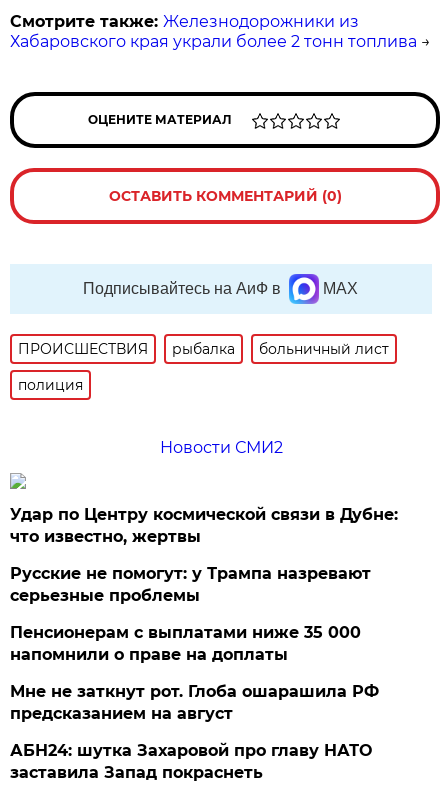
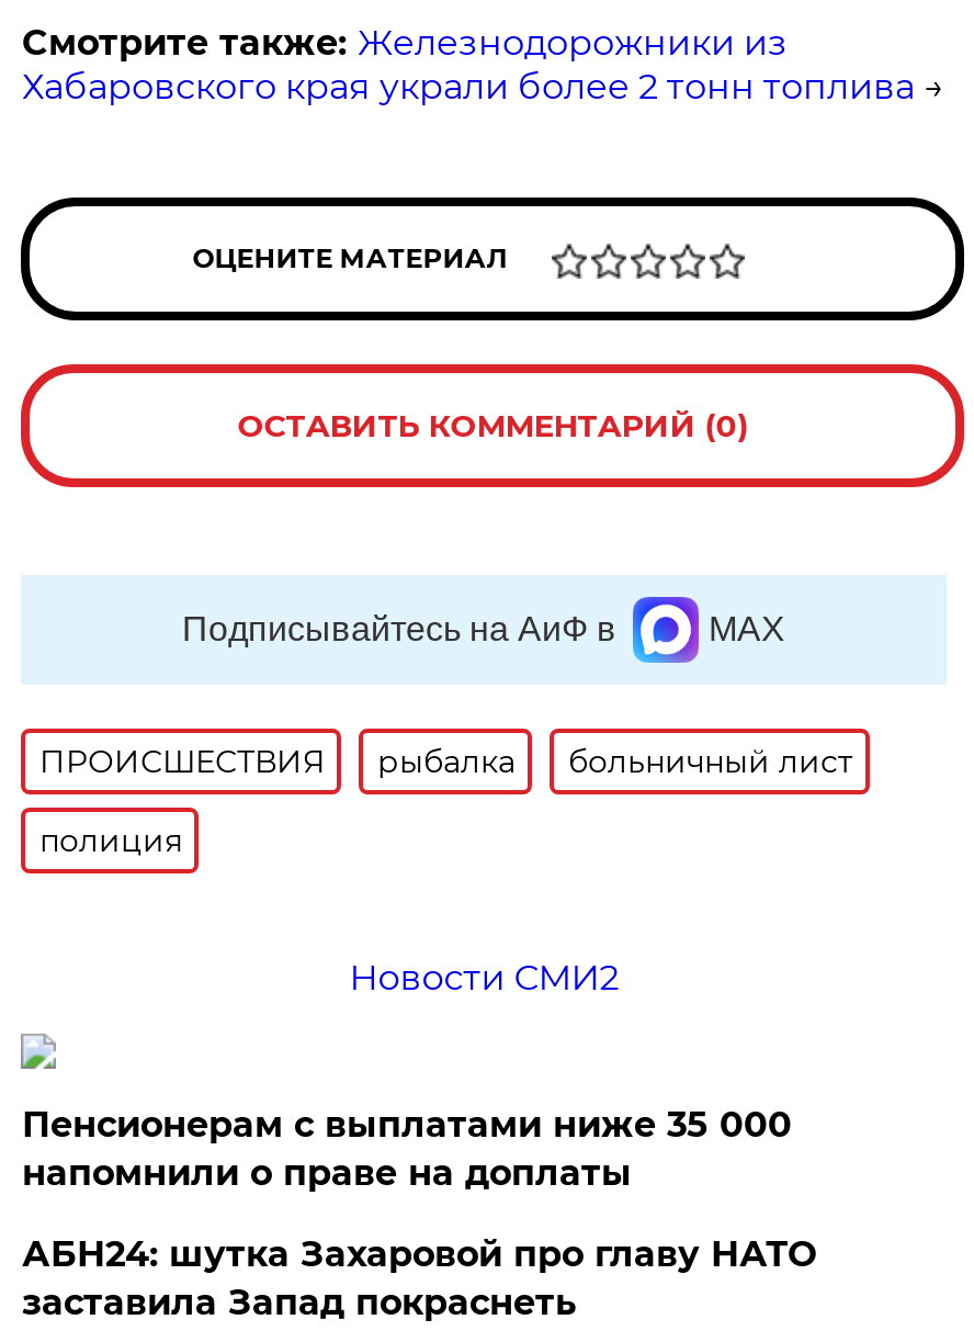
[10,505,398,605] Удар по Центру космической связи в Дубне: | что известно, жертвы | Русские не помогут: у Трампа назревают | серьезные проблемы -> none
[10,682,379,723] Мне не заткнут рот. Глоба ошарашила РФ | предсказанием на август -> none

